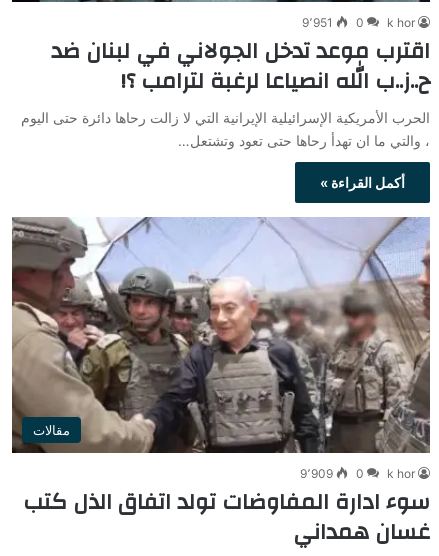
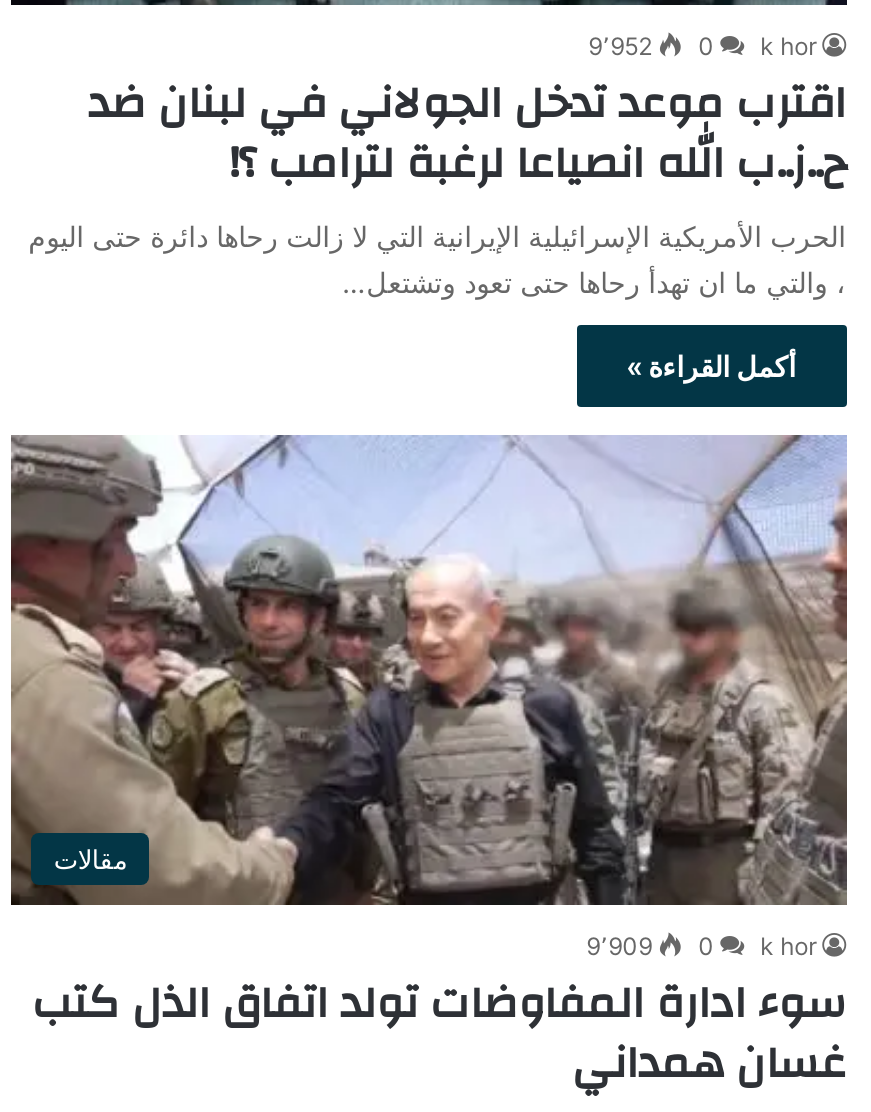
[302,15,415,30] 9٬951 0 k hor -> [588,30,816,60] 9٬952 0 k hor

